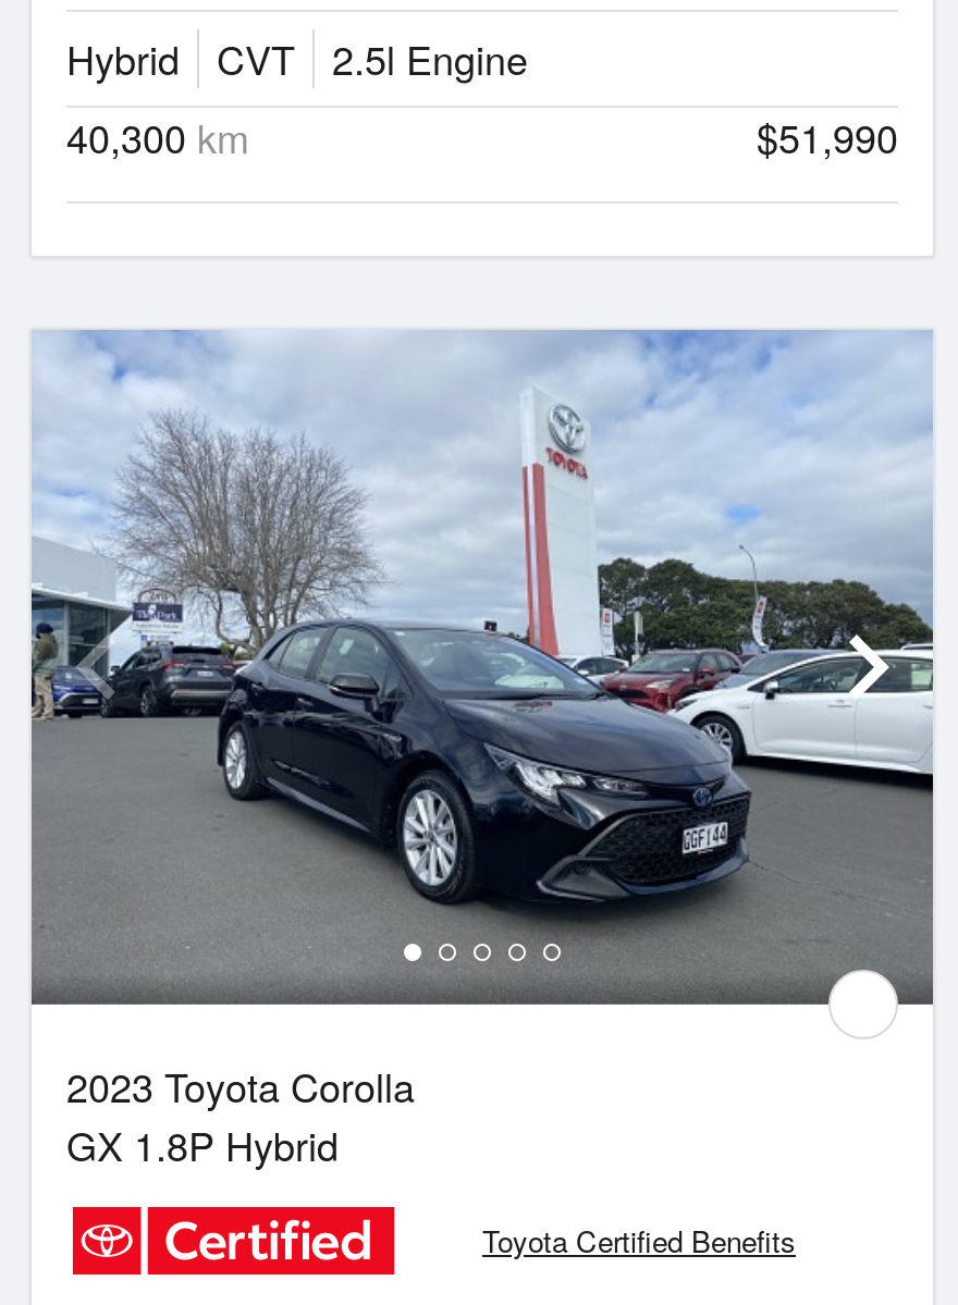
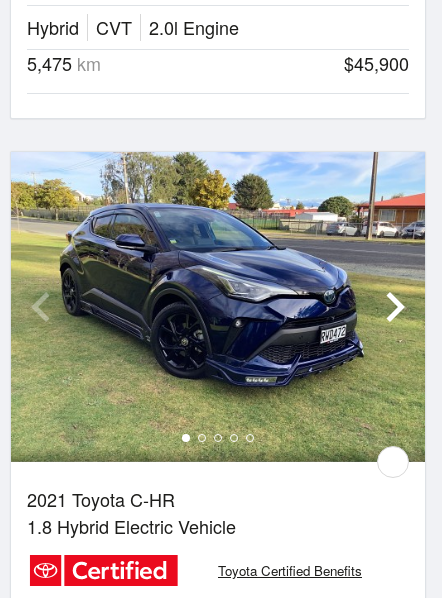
[66,29,898,164] 2.5l Engine | 40,300 km | $51,990 -> [27,14,409,76] 2.0l Engine | 5,475 km | $45,900
[29,330,935,1173] [image] | 2023 Toyota Corolla | GX 1.8P Hybrid -> [10,151,426,539] [image] | 2021 Toyota C-HR | 1.8 Hybrid Electric Vehicle

